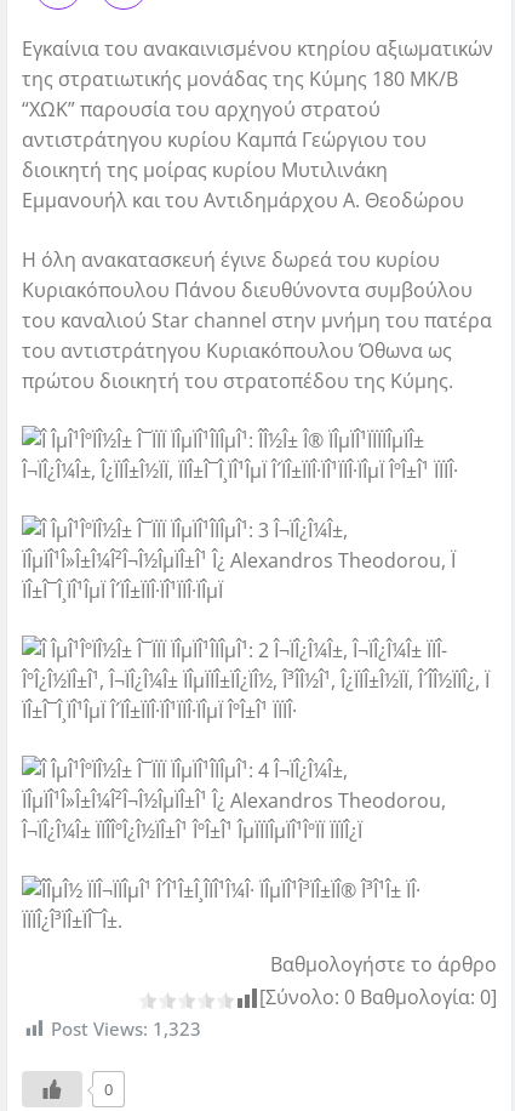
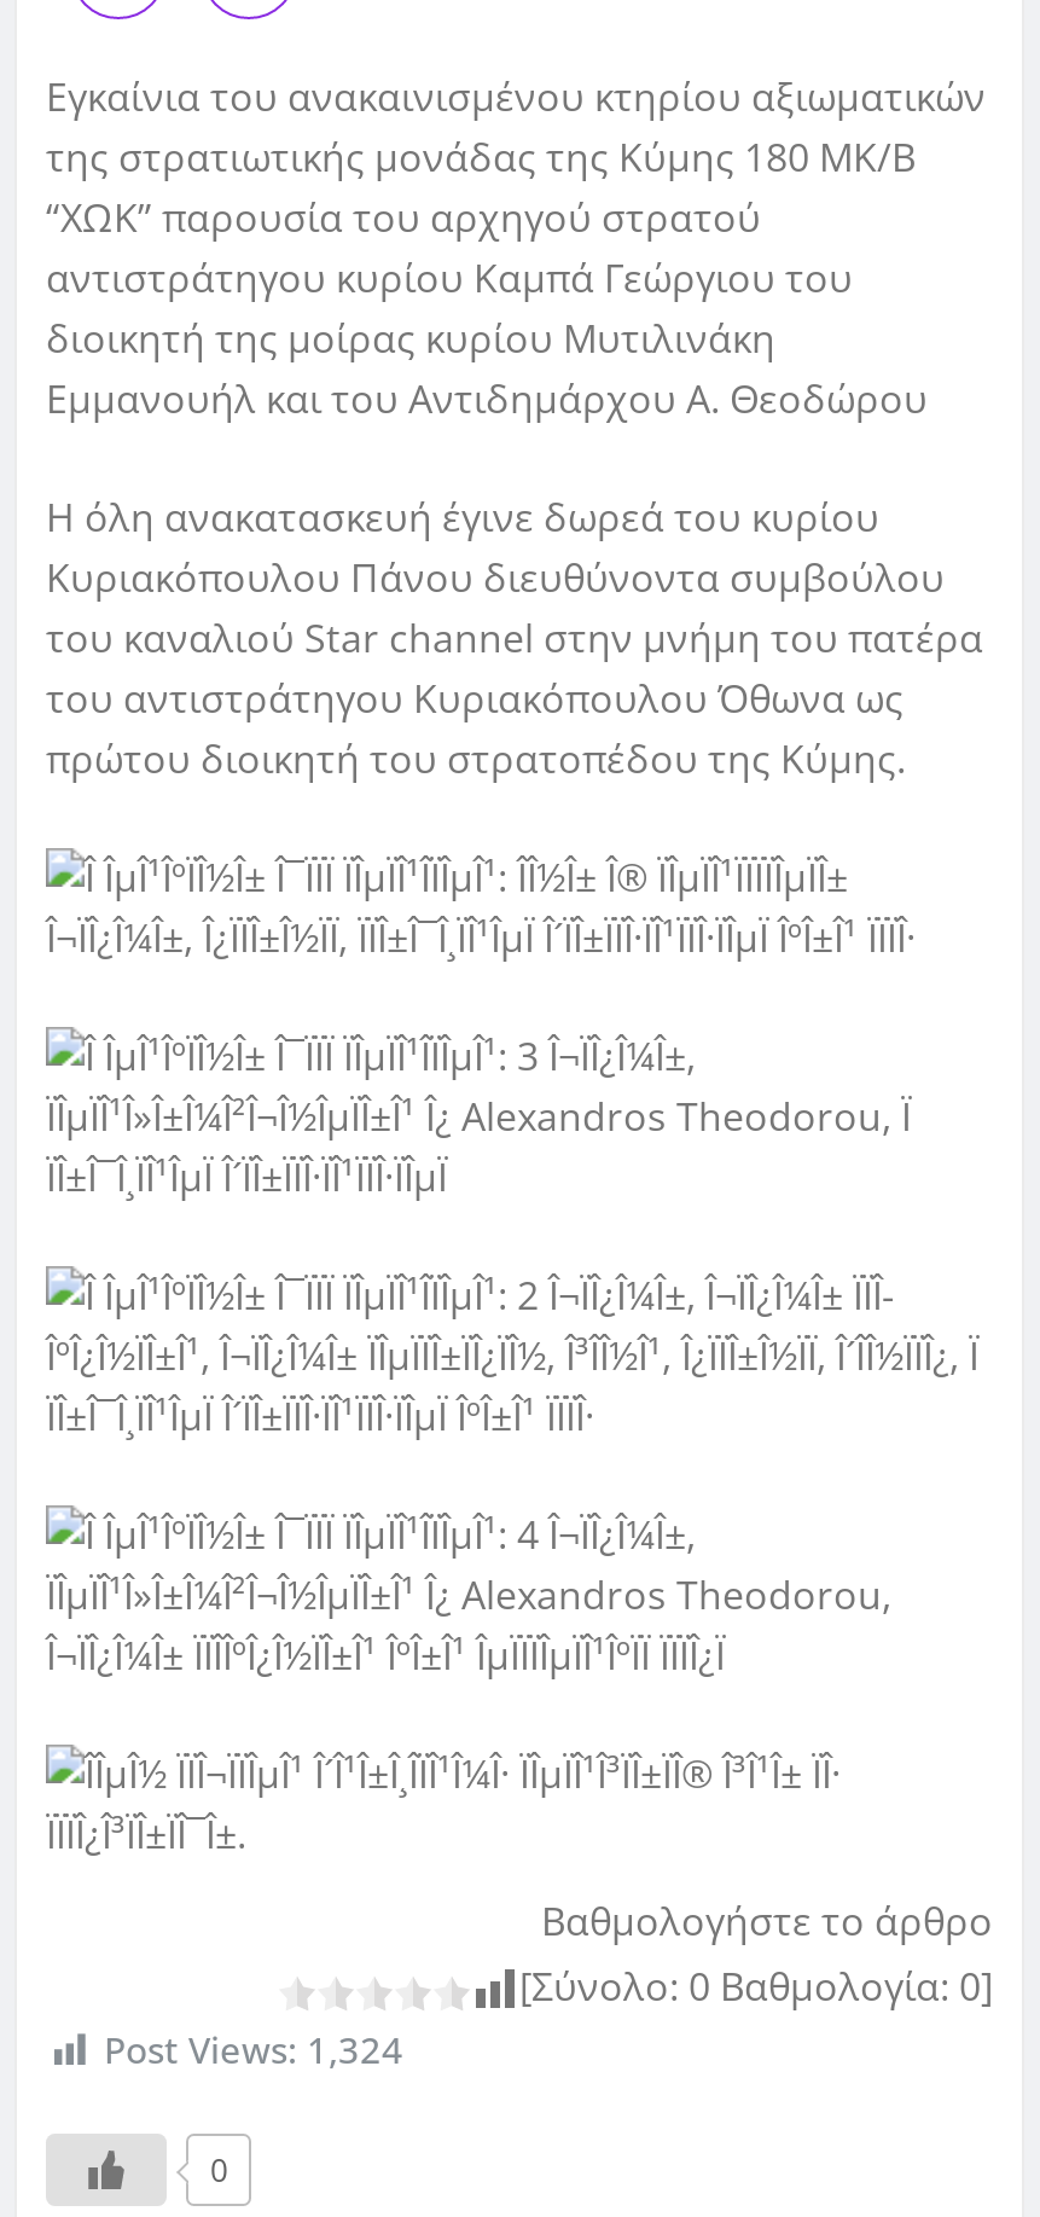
[51,1017,201,1041] Post Views: 1,323 -> [104,2025,403,2073] Post Views: 1,324

